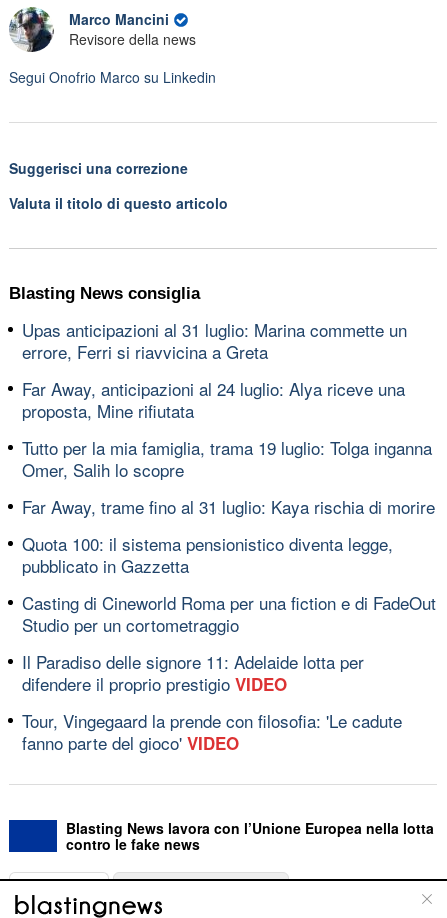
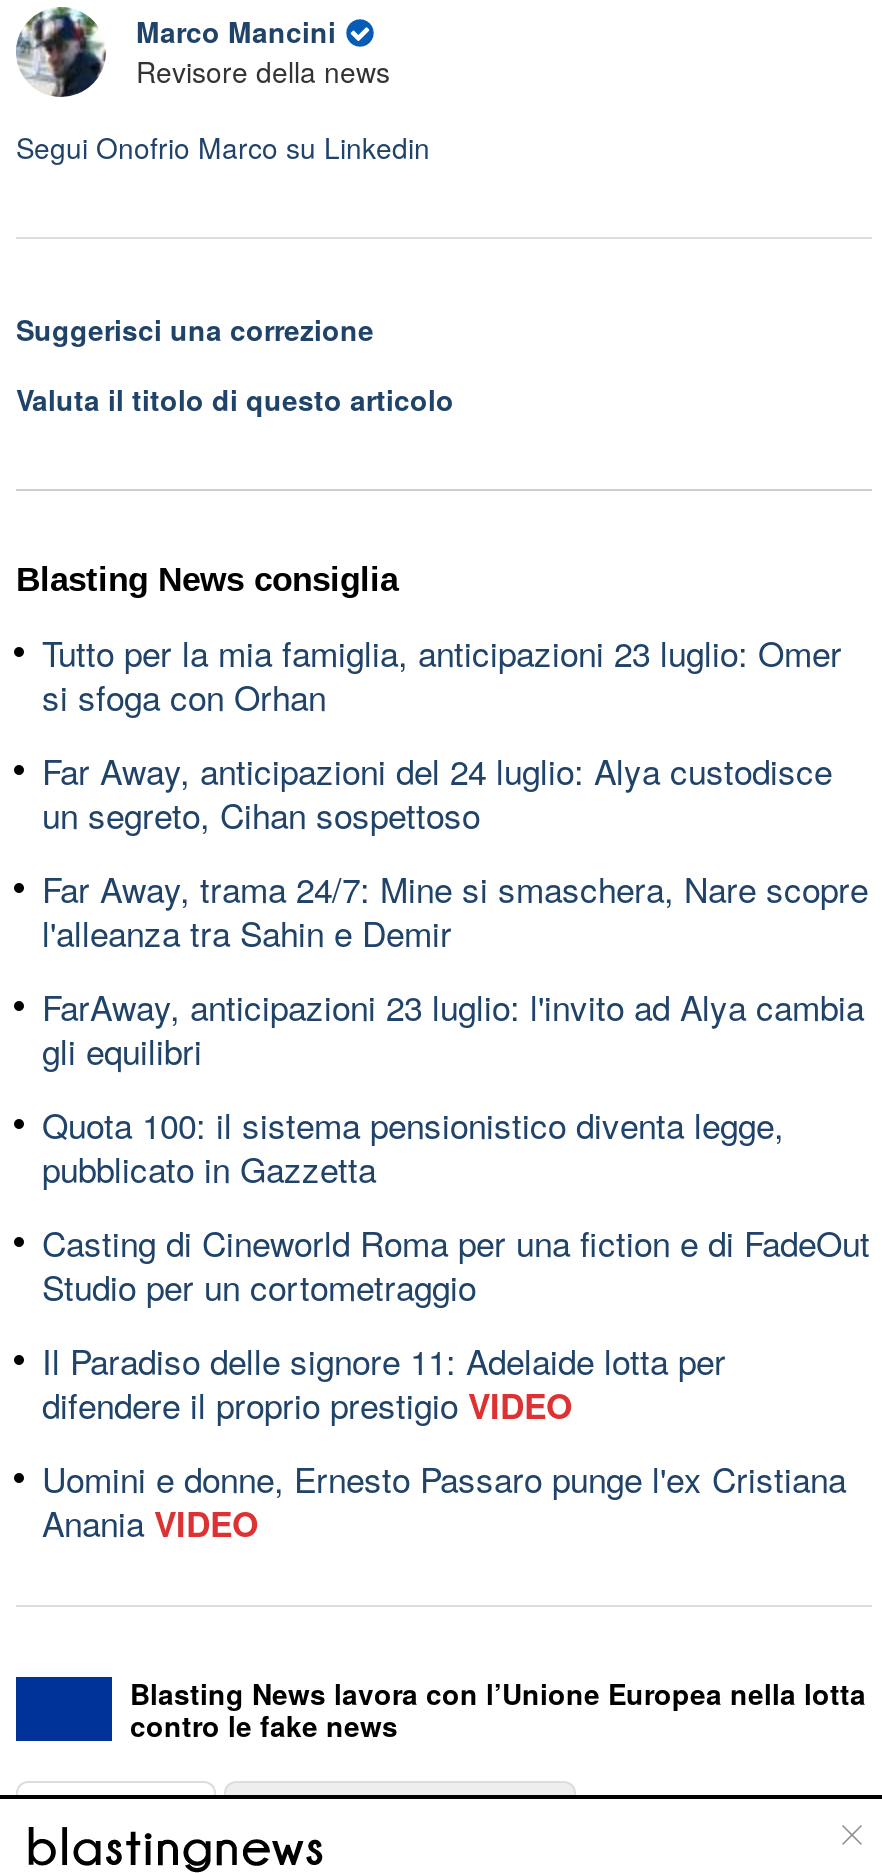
[22,316,407,363] Upas anticipazioni al 31 luglio: Marina commette un | errore, Ferri si riavvicina a Greta -> [42,626,842,720] Tutto per la mia famiglia, anticipazioni 23 luglio: Omer | si sfoga con Orhan
[22,375,405,422] Far Away, anticipazioni al 24 luglio: Alya riceve una | proposta, Mine rifiutata -> [42,744,832,838] Far Away, anticipazioni del 24 luglio: Alya custodisce | un segreto, Cihan sospettoso
[22,434,432,481] Tutto per la mia famiglia, trama 19 luglio: Tolga inganna | Omer, Salih lo scopre -> [42,862,868,956] Far Away, trama 24/7: Mine si smaschera, Nare scopre | l'alleanza tra Sahin e Demir
[22,493,435,518] Far Away, trame fino al 31 luglio: Kaya rischia di morire -> [42,980,864,1074] FarAway, anticipazioni 23 luglio: l'invito ad Alya cambia | gli equilibri
[22,707,402,754] Tour, Vingegaard la prende con filosofia: 'Le cadute | fanno parte del gioco' VIDEO -> [42,1452,846,1546] Uomini e donne, Ernesto Passaro punge l'ex Cristiana | Anania VIDEO

